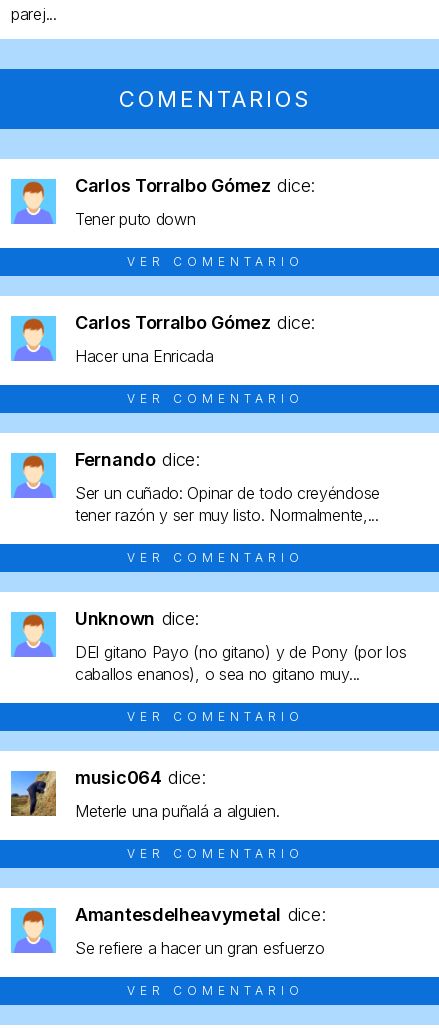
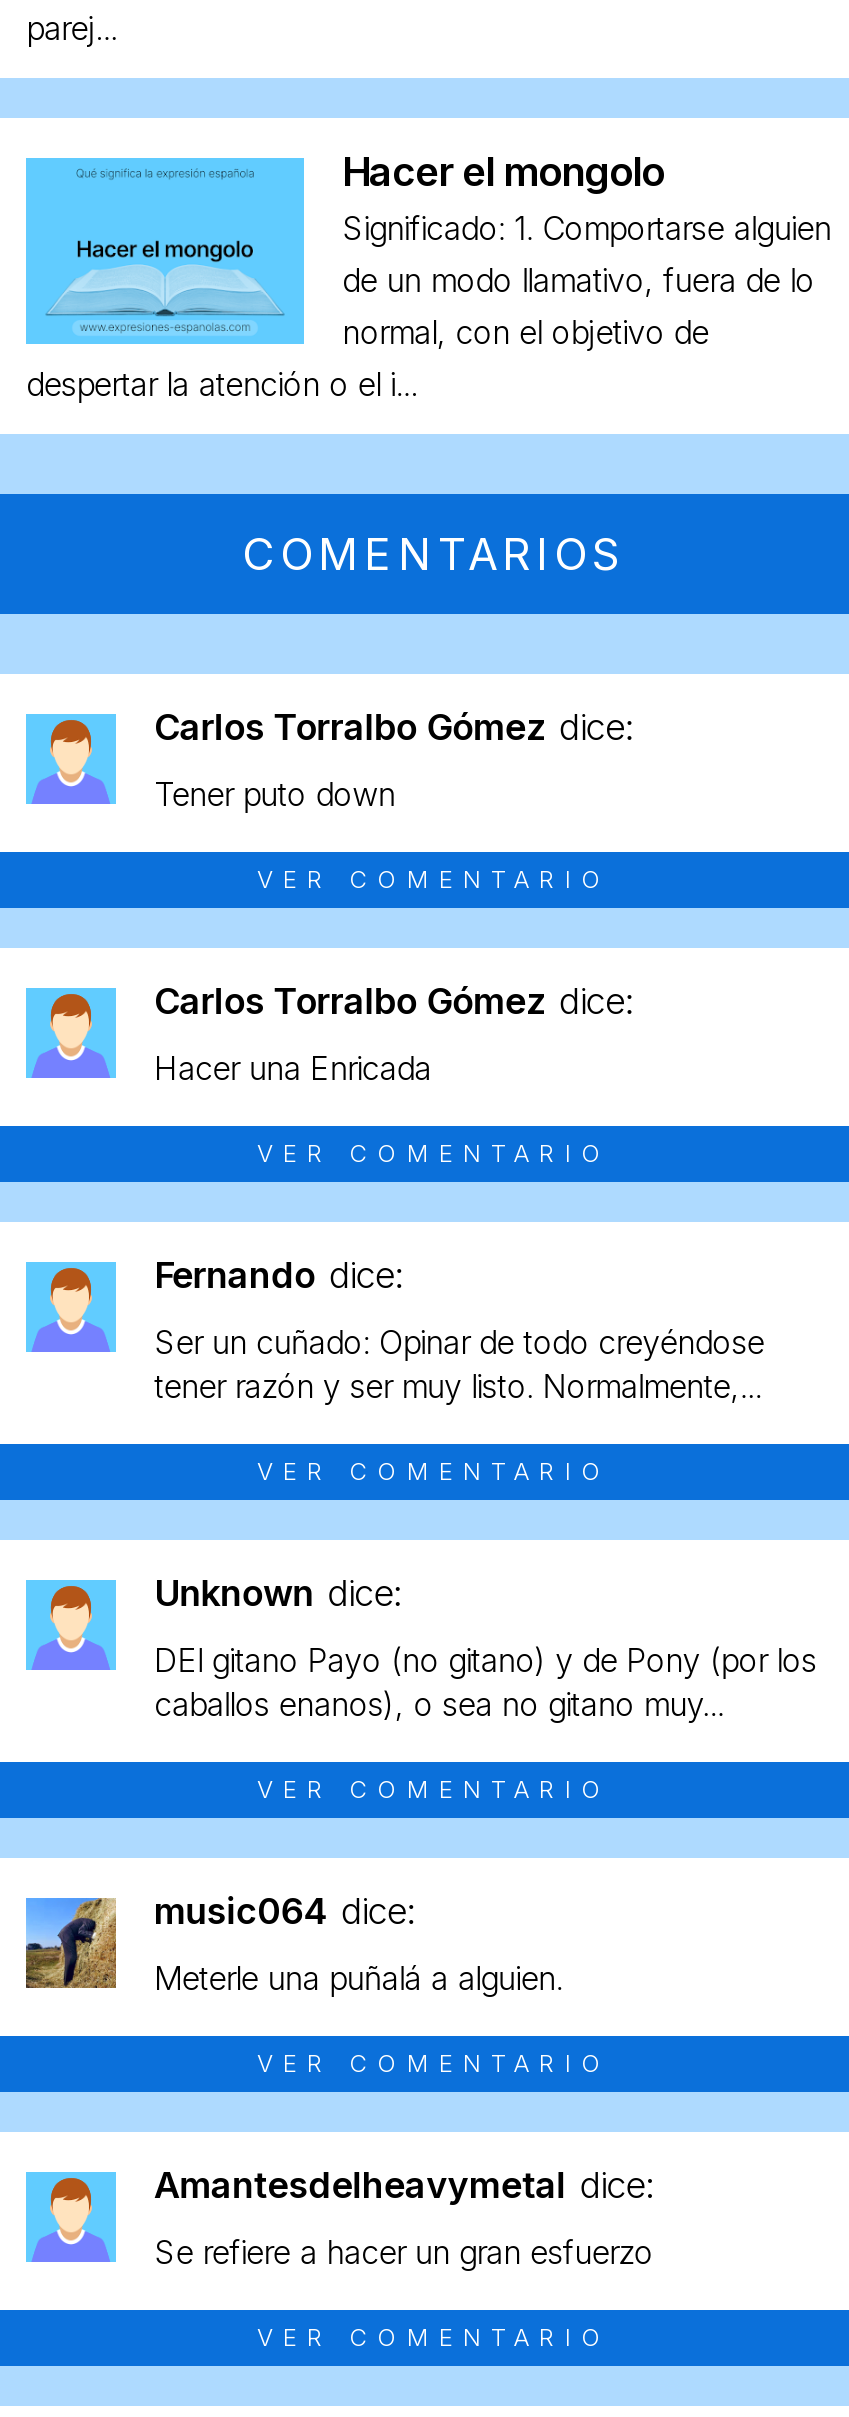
none -> [24,148,831,404] [image] | Hacer el mongolo | Significado: 1. Comportarse alguien | de un modo llamativo, fuera de lo | normal, con el objetivo de | despertar la atención o el i...

